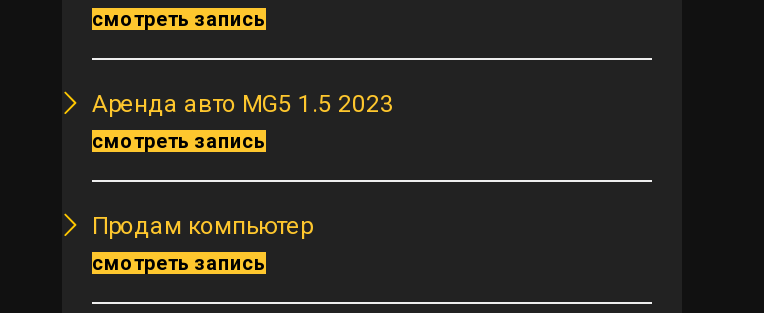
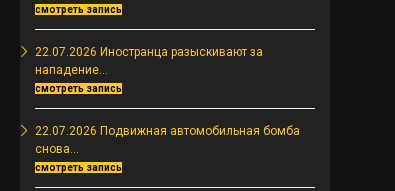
[92,90,394,118] Аренда авто MG5 1.5 2023 -> [35,45,263,77] 22.07.2026 Иностранца разыскивают за | нападение...
[92,212,312,240] Продам компьютер -> [35,124,300,156] 22.07.2026 Подвижная автомобильная бомба | снова...

